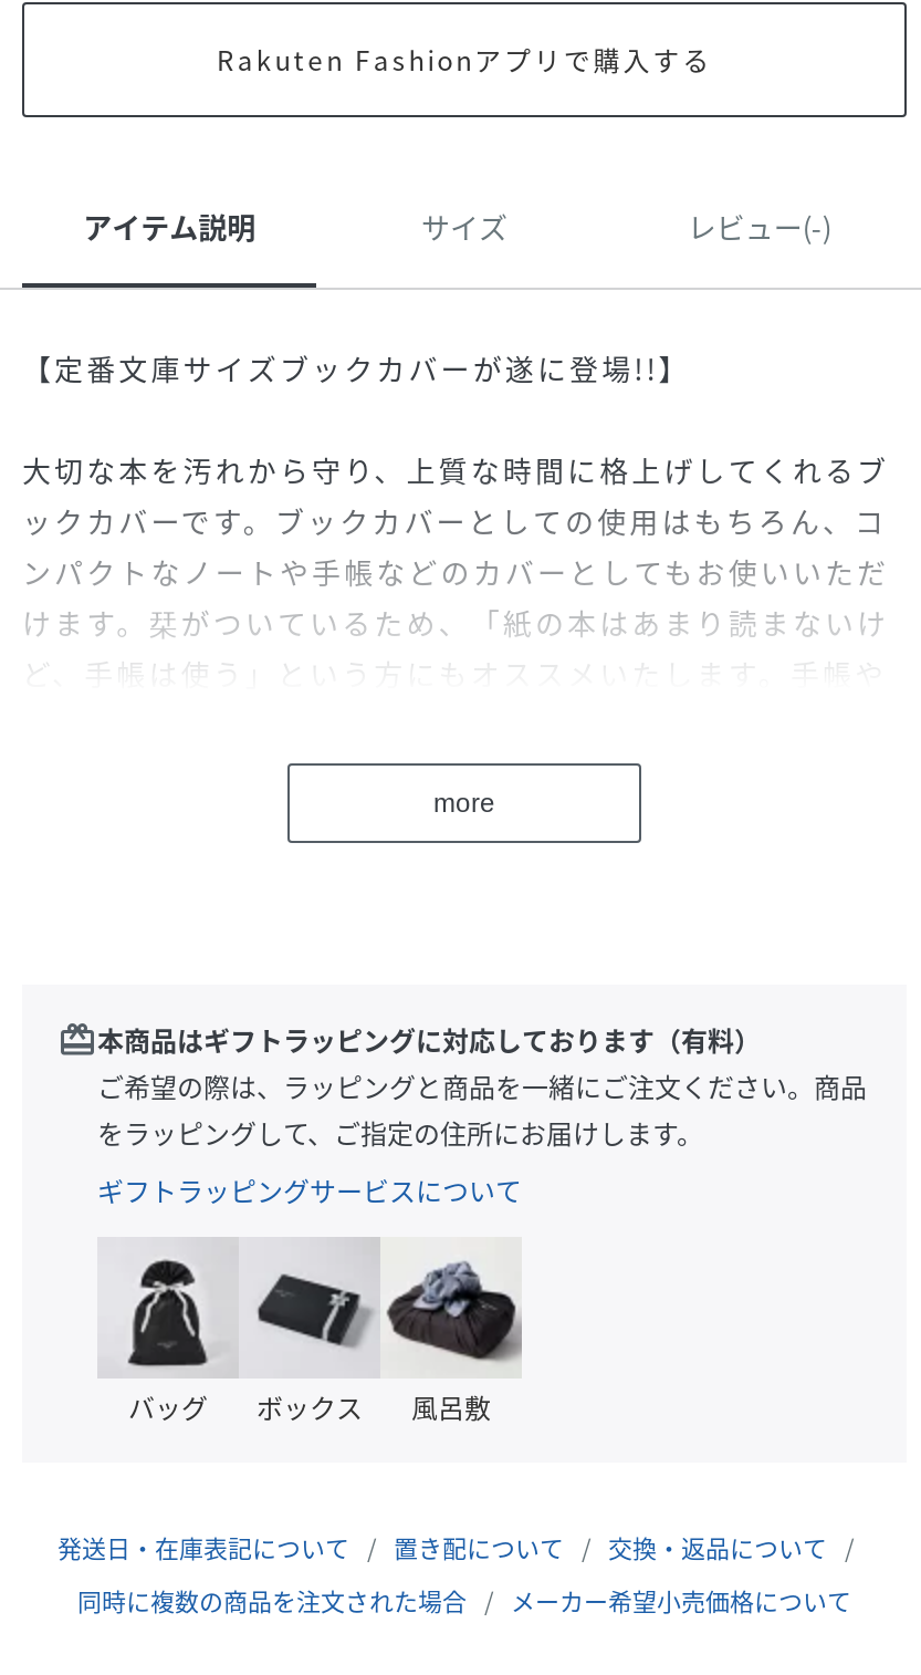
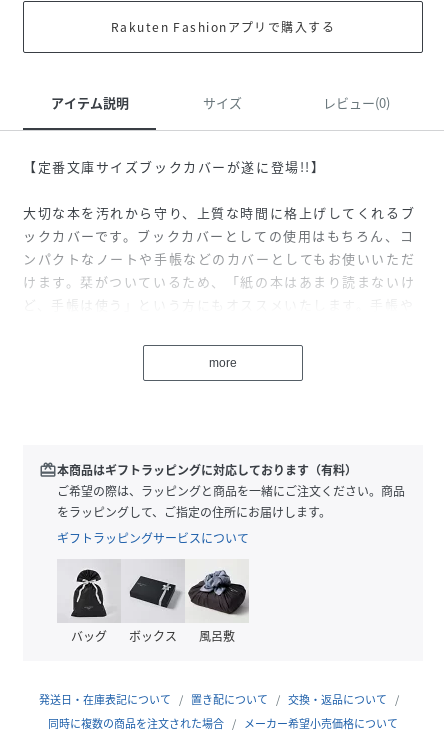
[687,205,831,247] レビュー(-) -> [323,93,390,112] レビュー(0)

